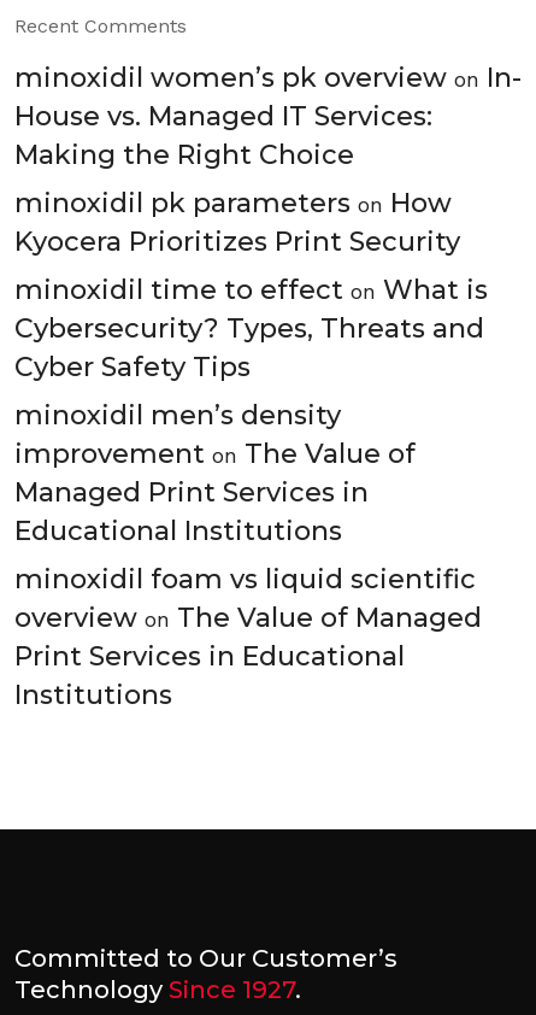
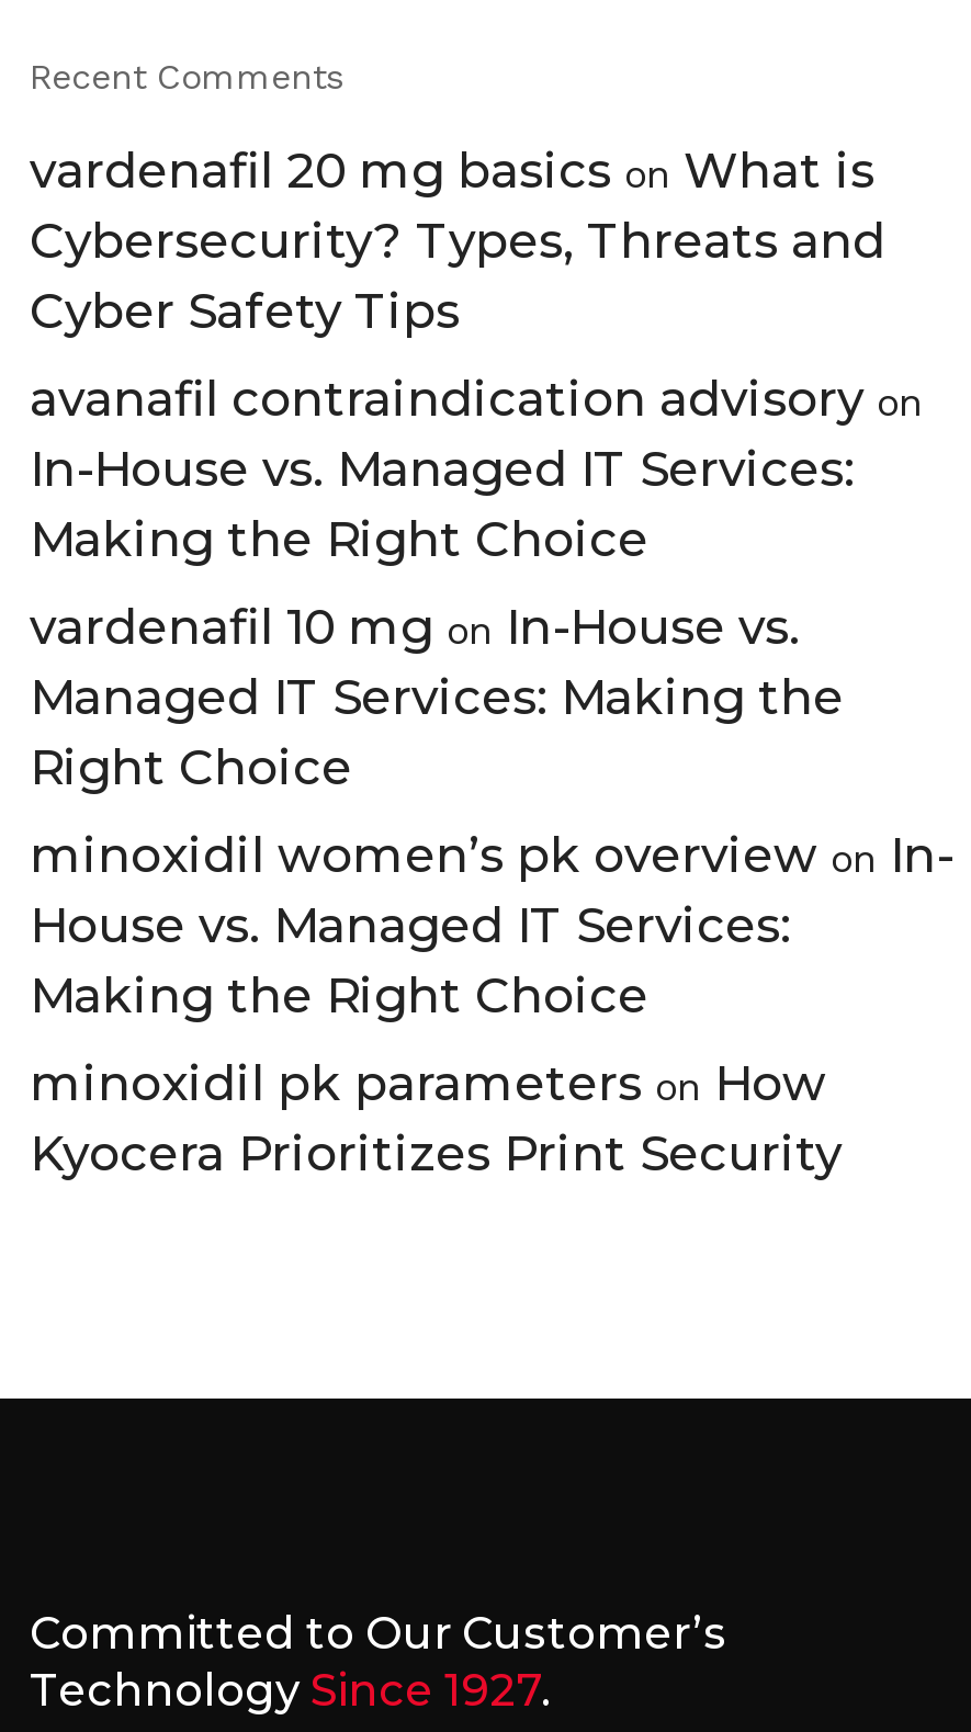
none -> [29,142,923,798] vardenafil 20 mg basics on What is | avanafil contraindication advisory on | In-House vs. Managed IT Services: | Making the Right Choice | vardenafil 10 mg on In-House vs. | Managed IT Services: Making the | Right Choice
moved [15,62,522,258] -> [29,827,953,1184]: minoxidil women’s pk overview on In- | House vs. Managed IT Services: | Making the Right Choice | minoxidil pk parameters on How | Kyocera Prioritizes Print Security
[15,274,488,712] minoxidil time to effect on What is | minoxidil men’s density | improvement on The Value of | Managed Print Services in | Educational Institutions | minoxidil foam vs liquid scientific | overview on The Value of Managed | Print Services in Educational | Institutions -> none
moved [15,313,485,384] -> [29,212,885,342]: Cybersecurity? Types, Threats and | Cyber Safety Tips

